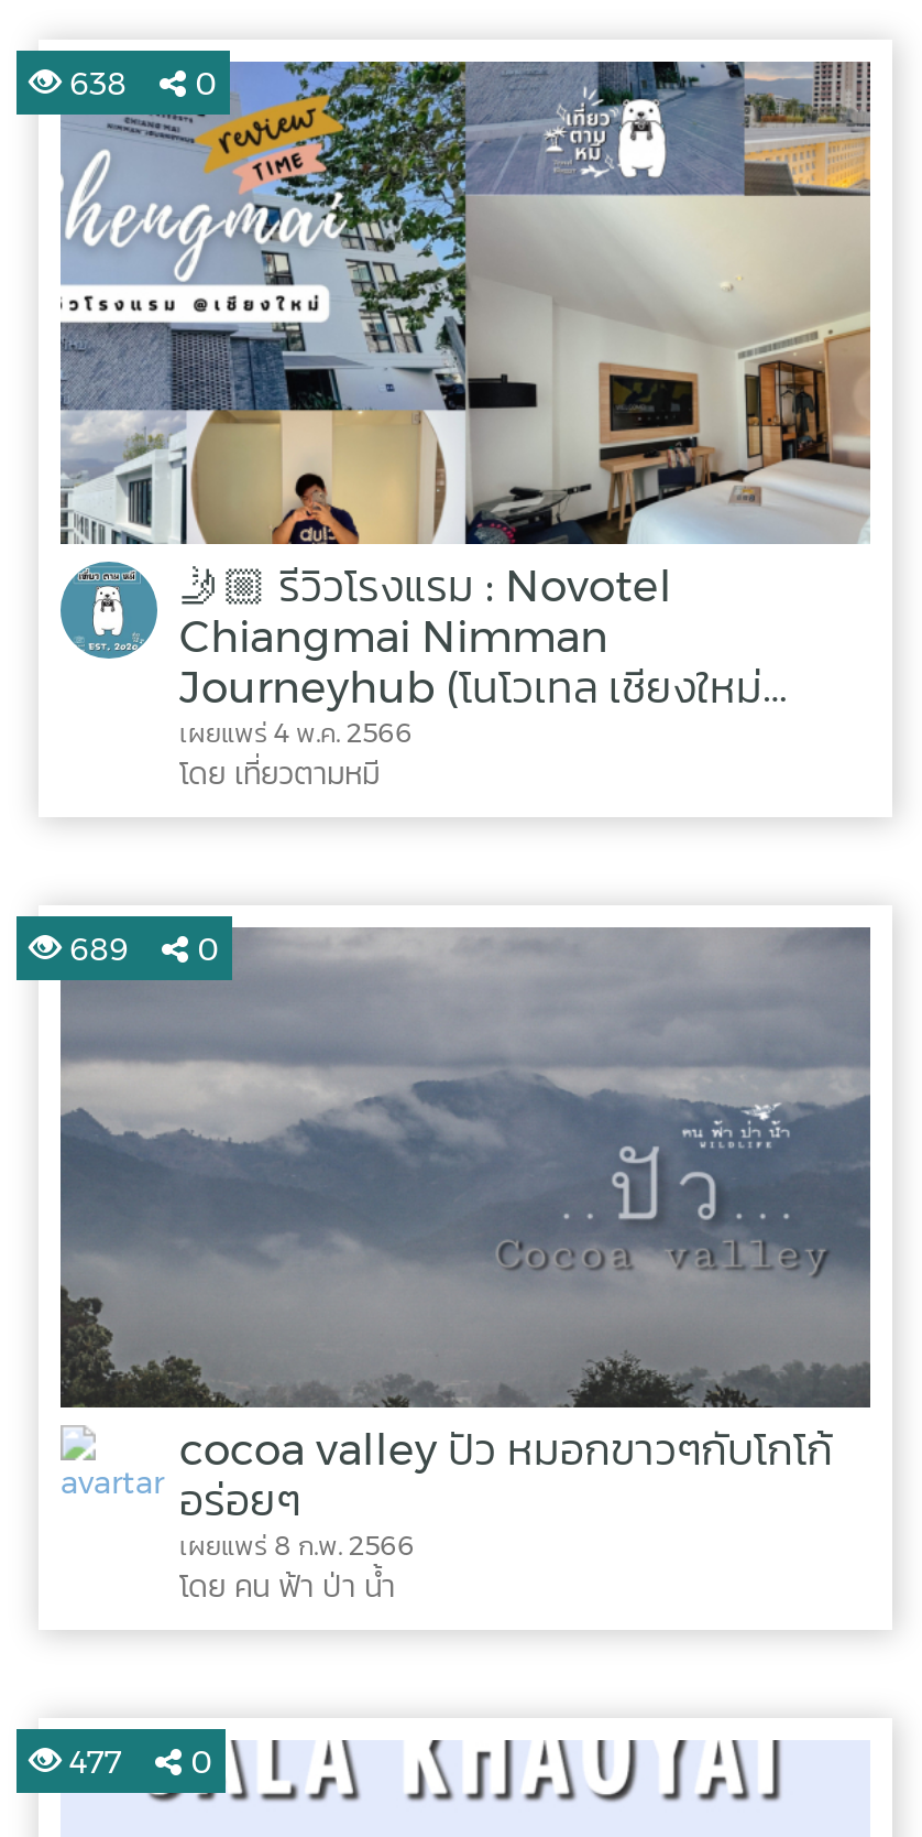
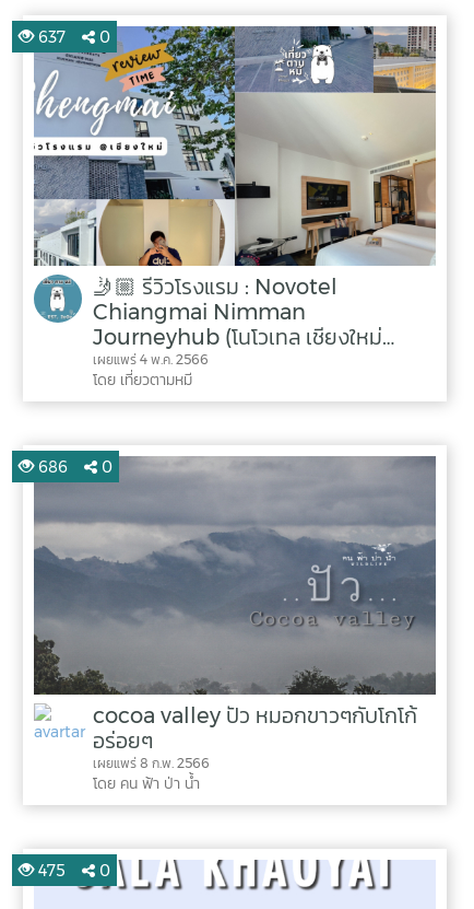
[61,65,217,104] 638 0 -> [34,28,110,47] 637 0
[61,928,219,968] 689 0 -> [34,457,112,476] 686 0
[61,1741,212,1781] 477 0 -> [34,860,110,880] 475 0

